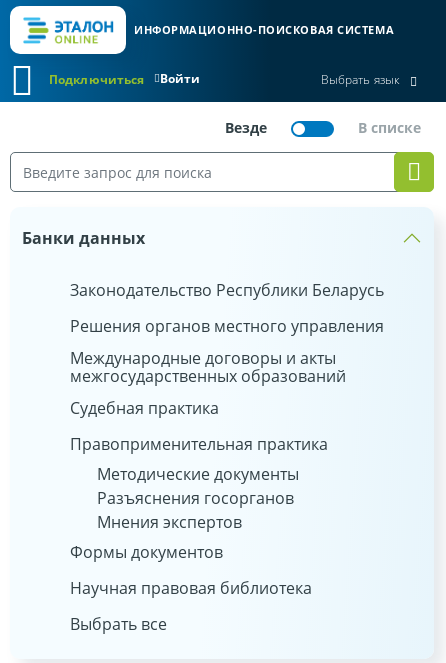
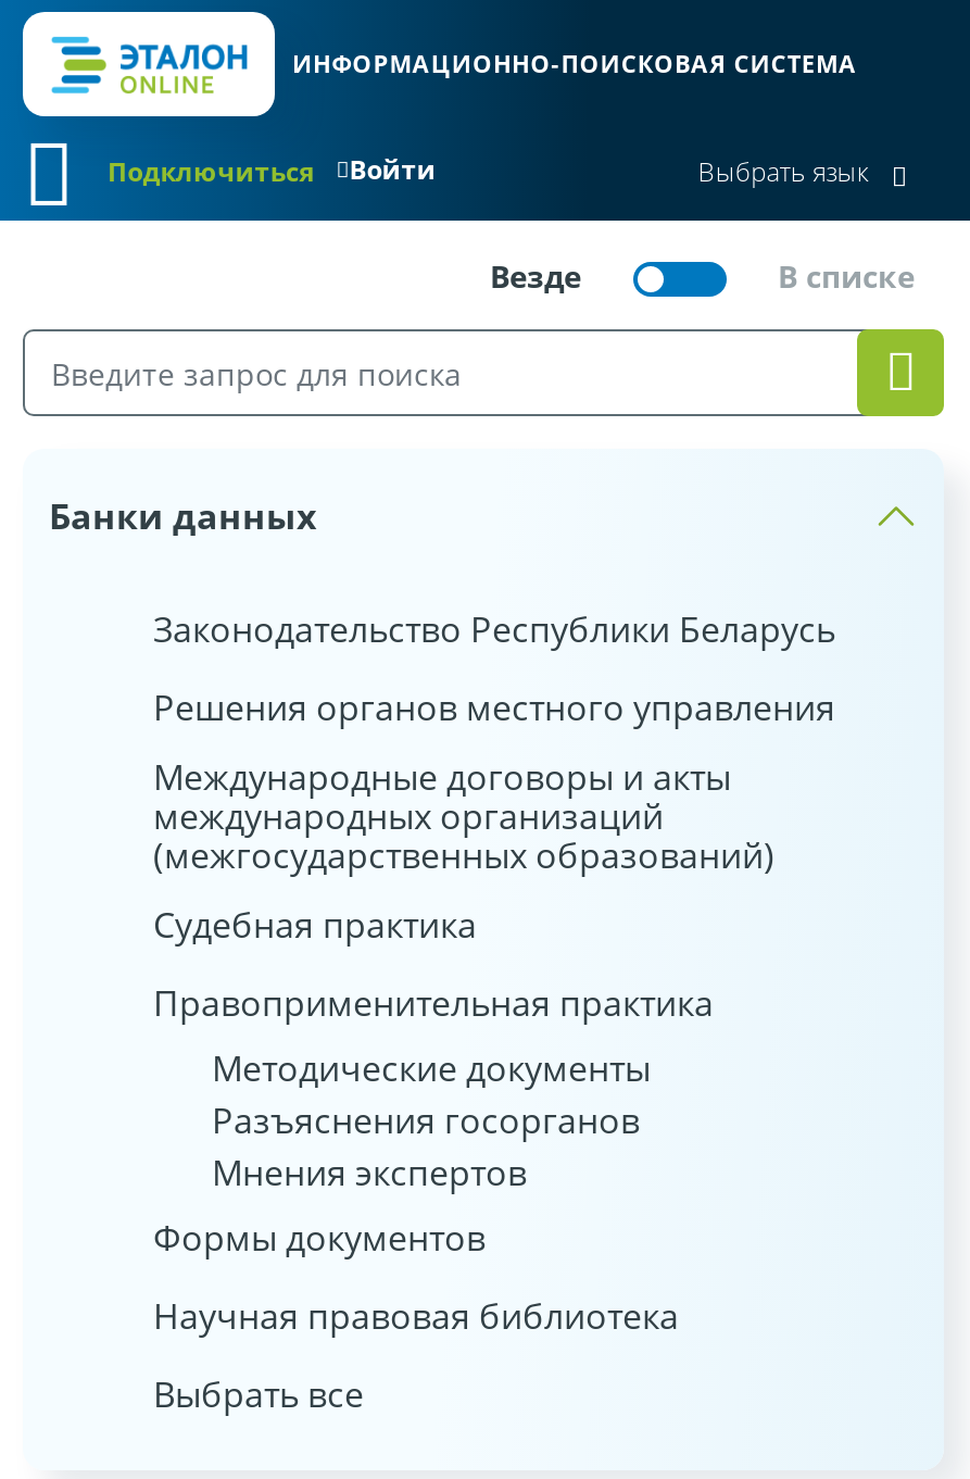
[70,365,346,387] межгосударственных образований -> [153,792,774,879] международных организаций | (межгосударственных образований)

